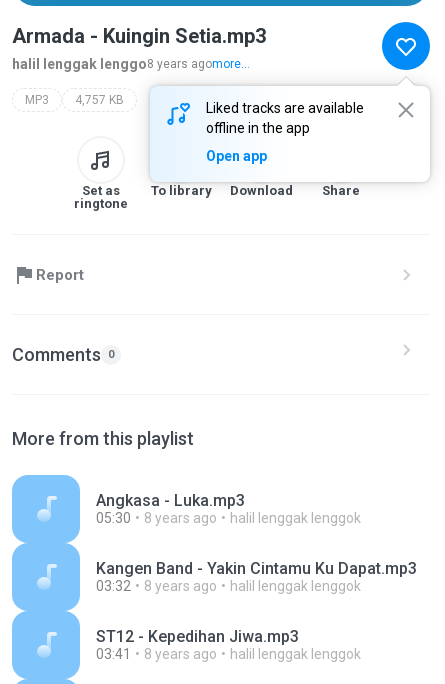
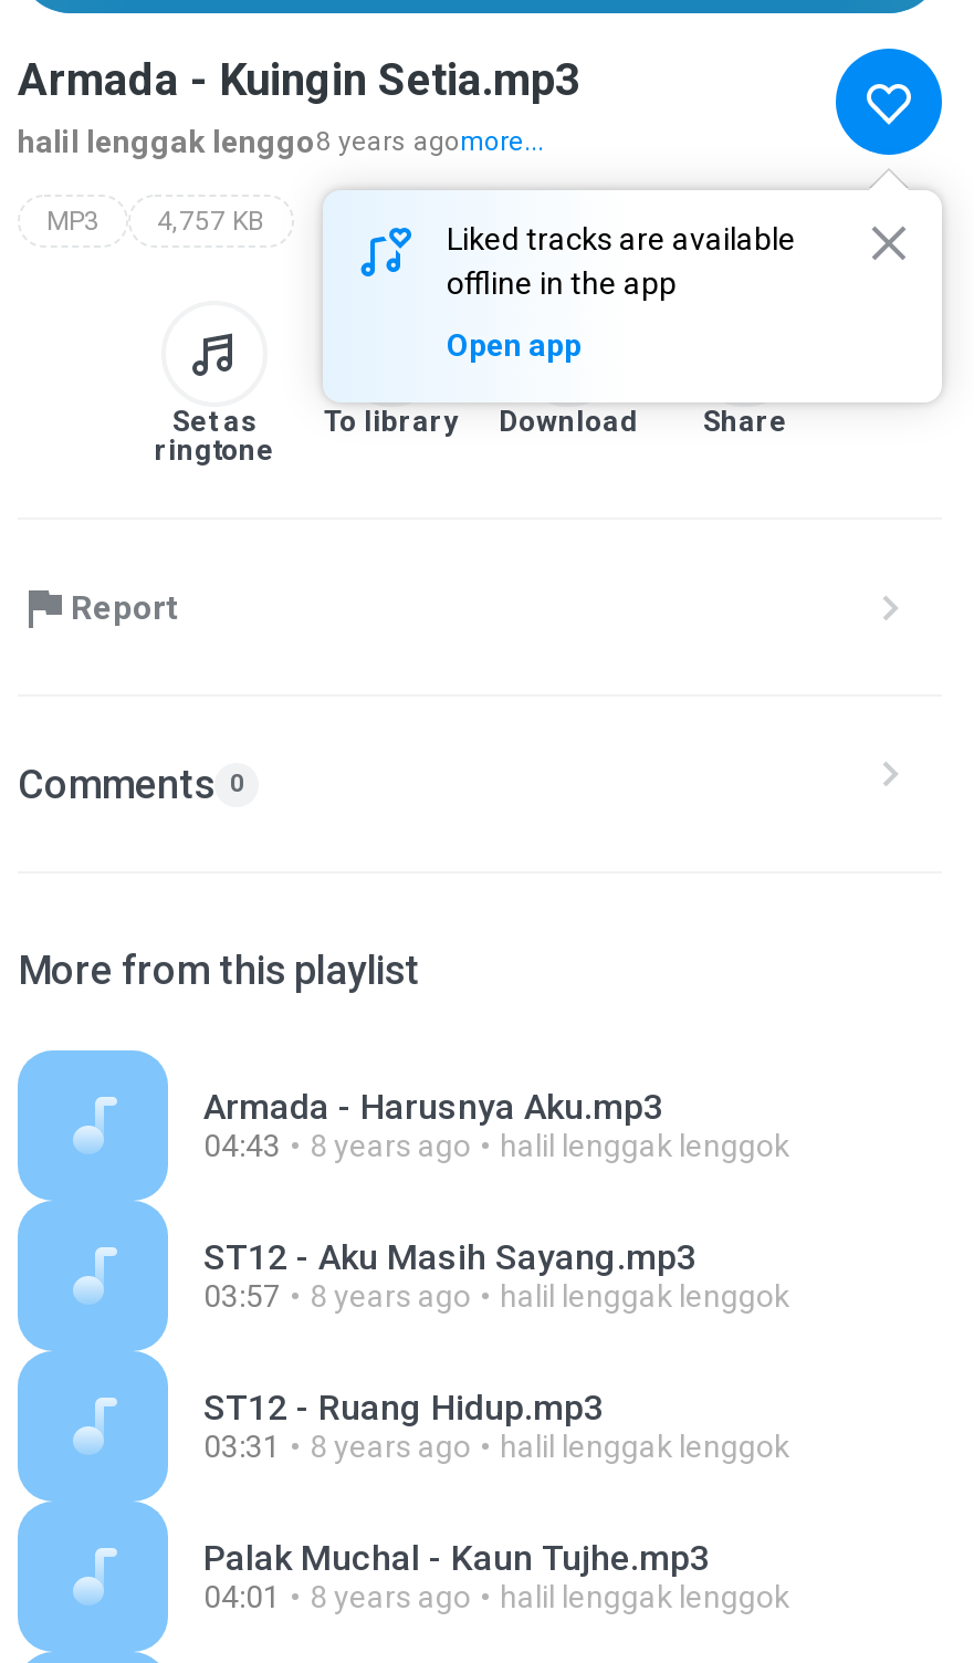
[96,491,245,526] Angkasa - Luka.mp3 | 05:30 -> [203,1086,663,1163] Armada - Harusnya Aku.mp3 | 04:43
[96,559,417,594] Kangen Band - Yakin Cintamu Ku Dapat.mp3 | 03:32 -> [203,1236,697,1314] ST12 - Aku Masih Sayang.mp3 | 03:57
[96,627,299,662] ST12 - Kepedihan Jiwa.mp3 | 03:41 -> [203,1387,789,1614] ST12 - Ruang Hidup.mp3 | 03:31 | 8 years ago | halil lenggak lenggok | Palak Muchal - Kaun Tujhe.mp3 | 04:01

